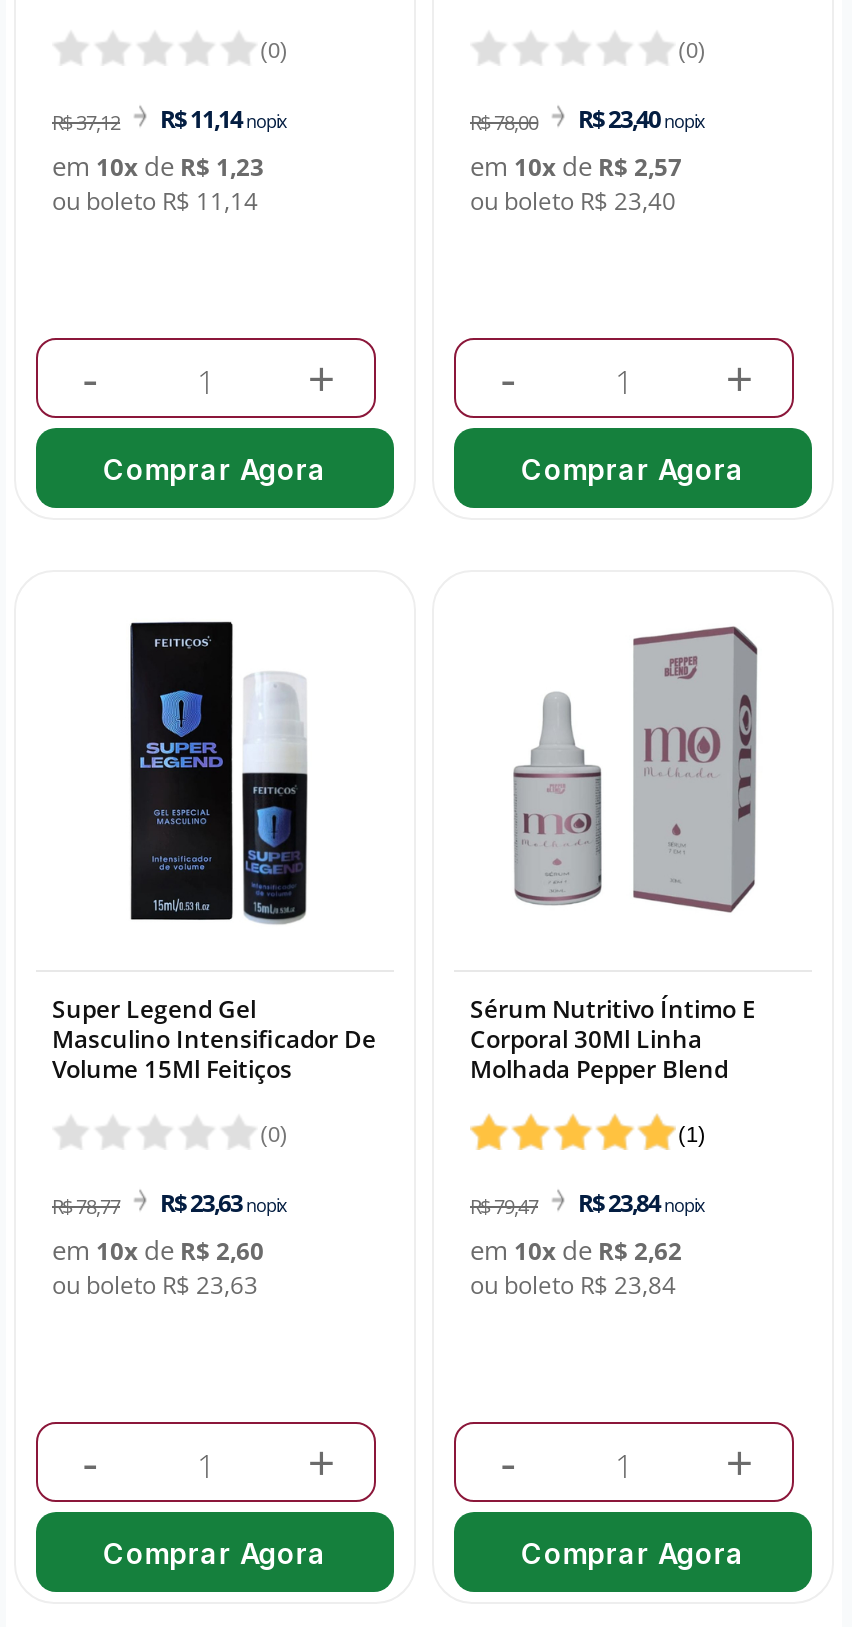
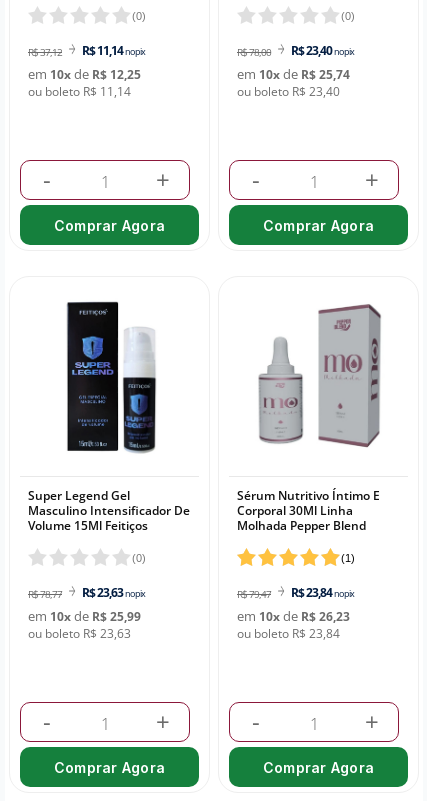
[52,148,264,184] em 10x de R$ 1,23 -> [28,65,141,83] em 10x de R$ 12,25
[470,148,682,184] em 10x de R$ 2,57 -> [237,65,350,83] em 10x de R$ 25,74
[52,1232,264,1268] em 10x de R$ 2,60 -> [28,607,141,625] em 10x de R$ 25,99
[470,1232,682,1268] em 10x de R$ 2,62 -> [237,607,350,625] em 10x de R$ 26,23

